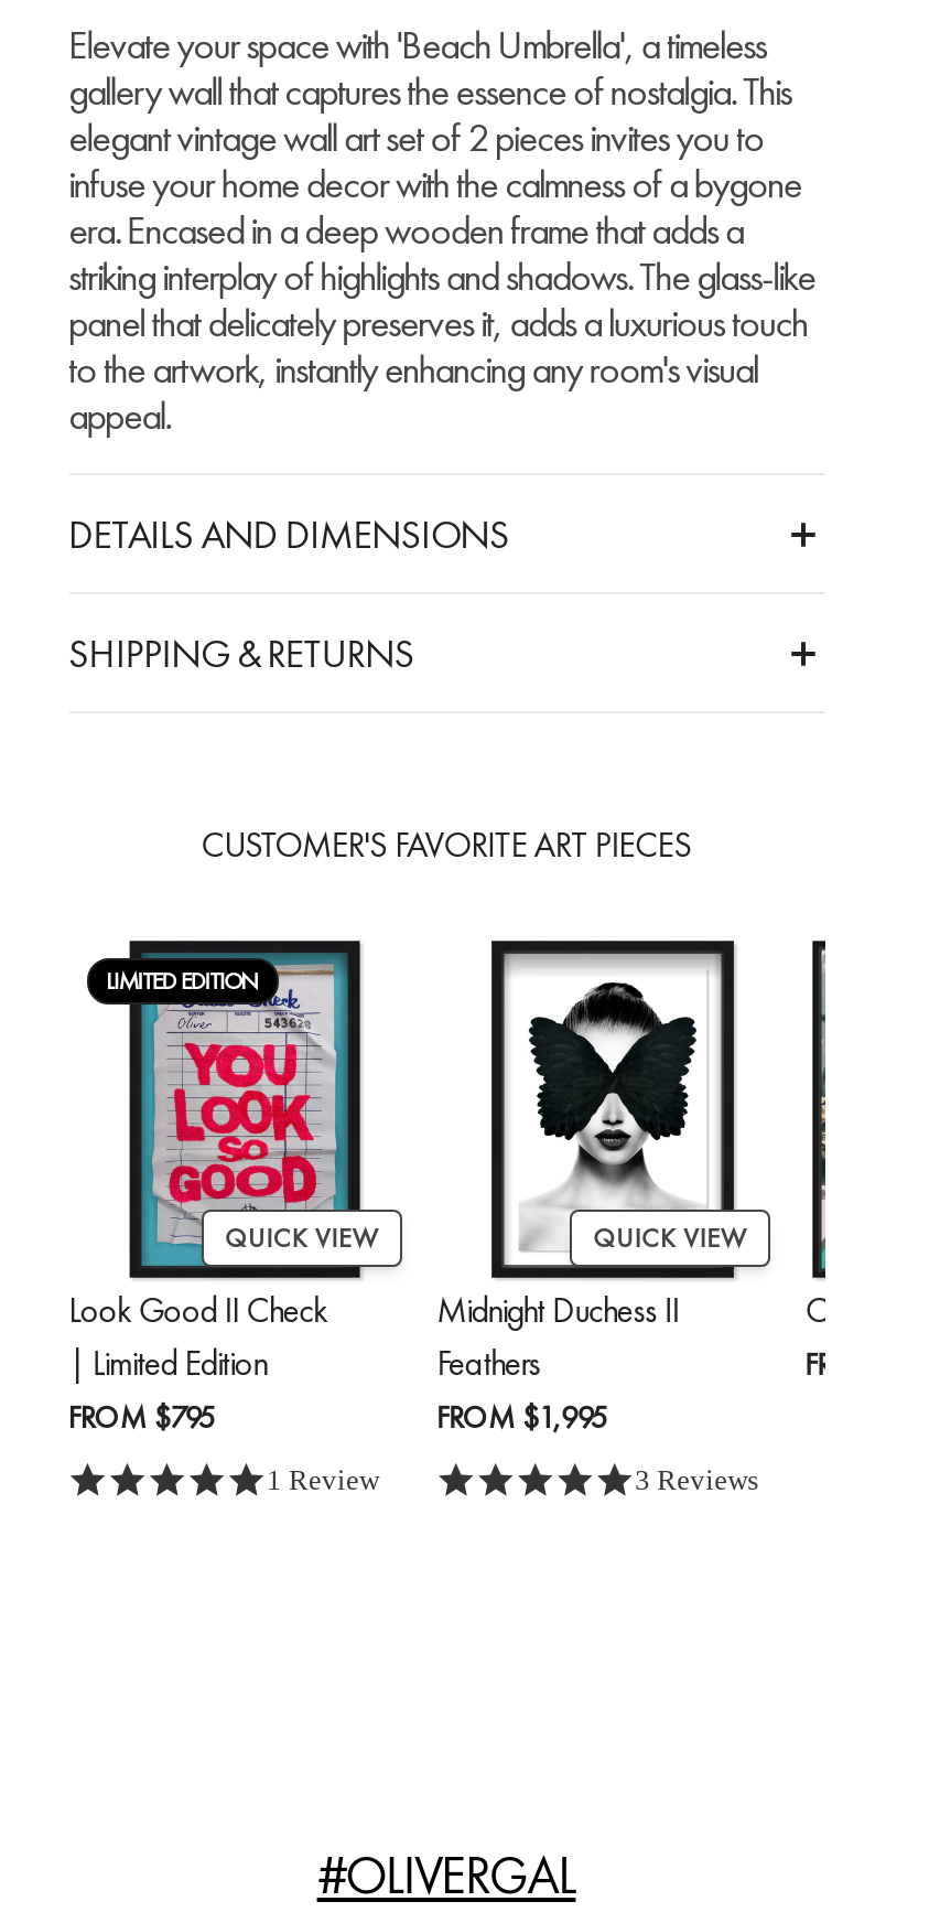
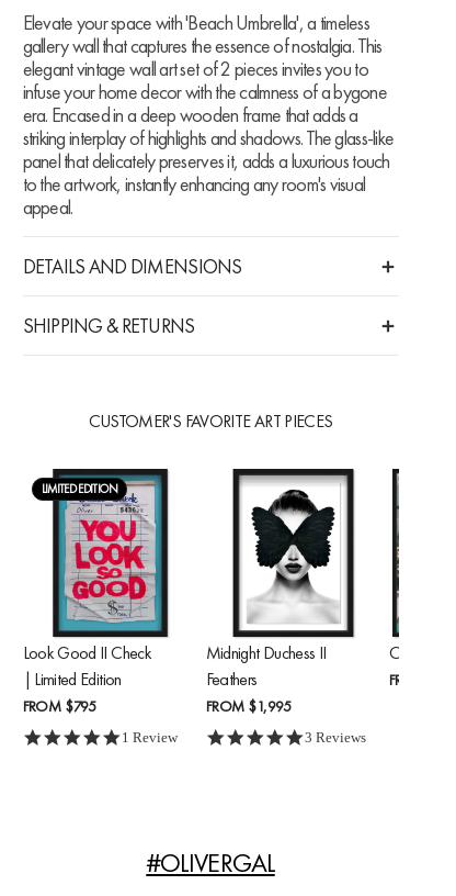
[225,1220,377,1255] QUICK VIEW -> none
[594,1220,746,1255] QUICK VIEW -> none

